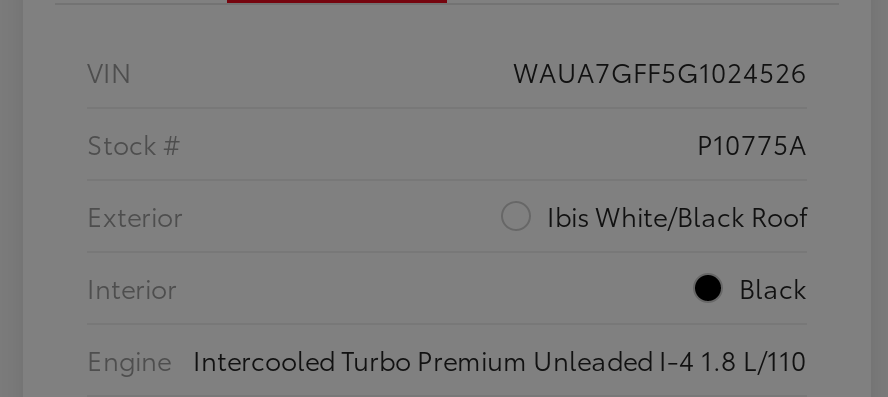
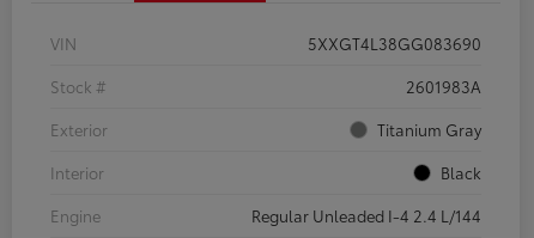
[513,53,807,89] WAUA7GFF5G1024526 -> [308,32,481,54] 5XXGT4L38GG083690
[697,125,807,161] P10775A -> [406,75,481,97] 2601983A
[547,197,807,233] Ibis White/Black Roof -> [377,118,481,140] Titanium Gray
[193,341,807,377] Intercooled Turbo Premium Unleaded I-4 1.8 L/110 -> [251,204,481,226] Regular Unleaded I-4 2.4 L/144

